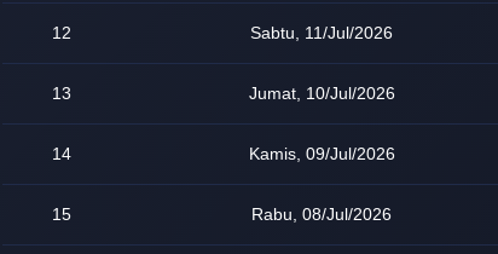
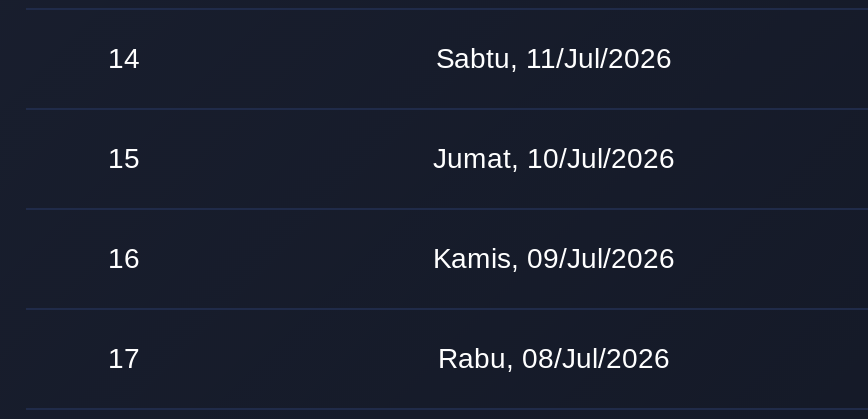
[52,23,71,42] 12 -> [108,42,140,74] 14
[52,83,71,103] 13 -> [108,142,140,174] 15
[52,144,71,163] 14 -> [108,242,140,274] 16
[52,204,71,224] 15 -> [108,342,140,374] 17

